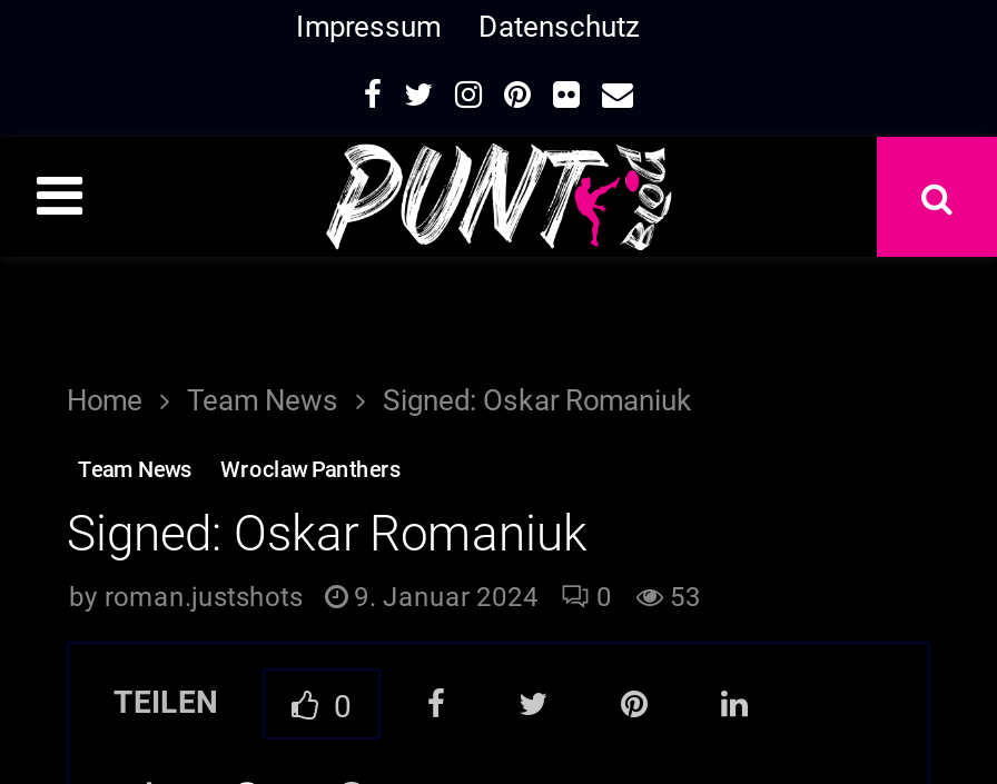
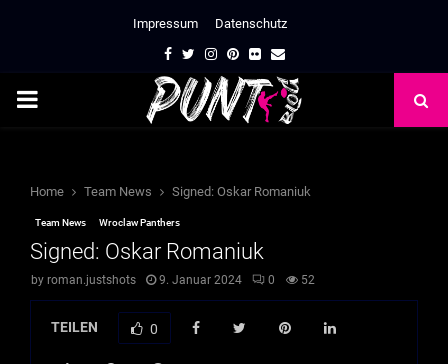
[69,582,701,613] by roman.justshots 9. Januar 2024 0 53 -> [31,273,315,287] by roman.justshots 9. Januar 2024 0 52

